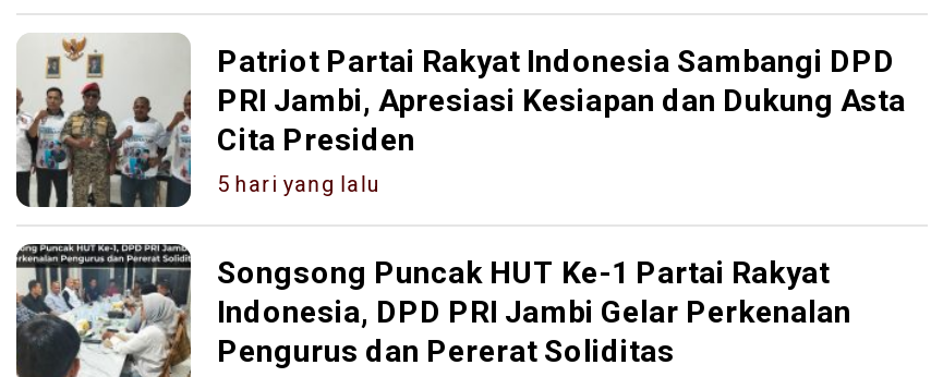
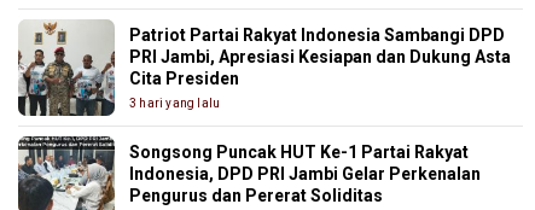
[217,171,381,195] 5 hari yang lalu -> [129,96,220,109] 3 hari yang lalu

